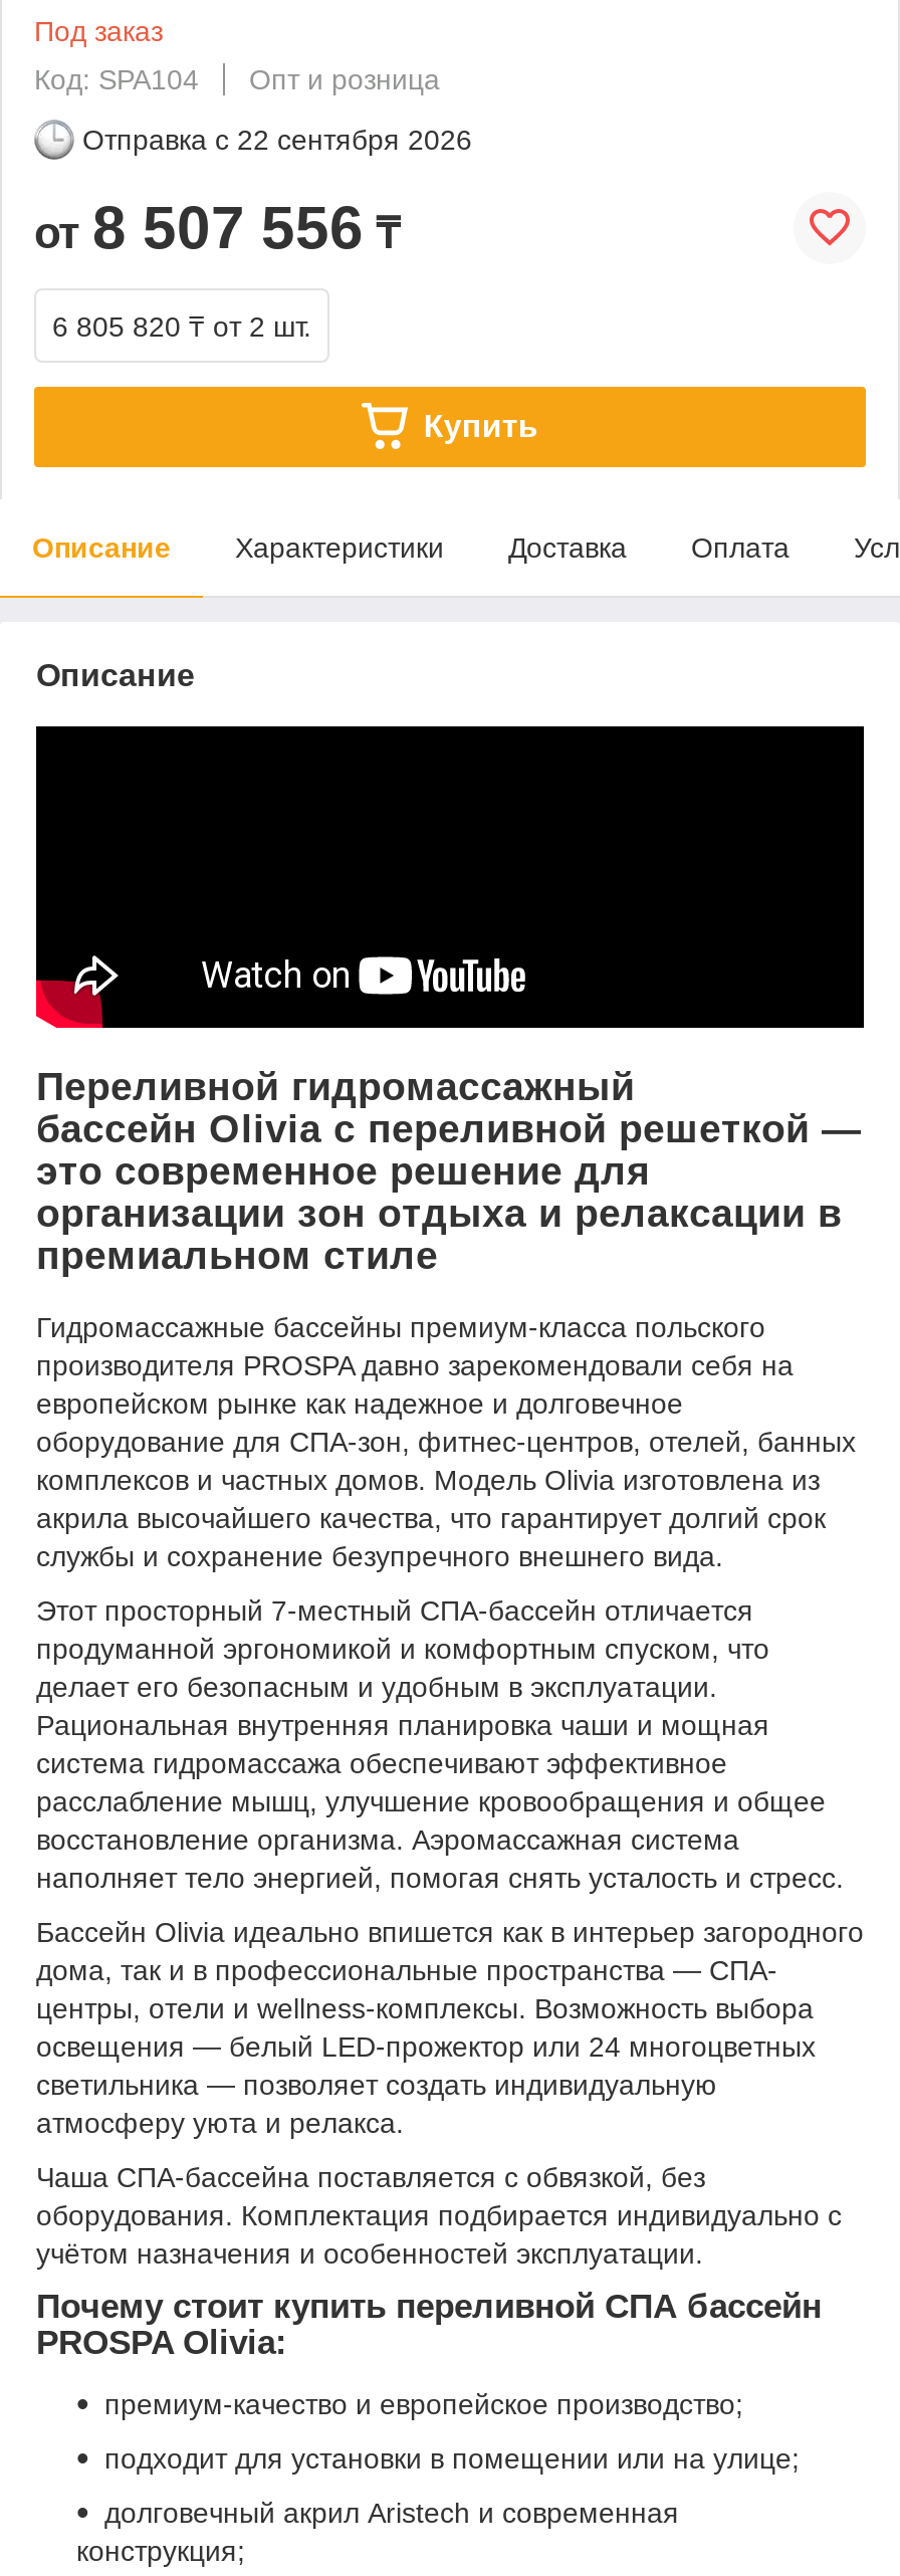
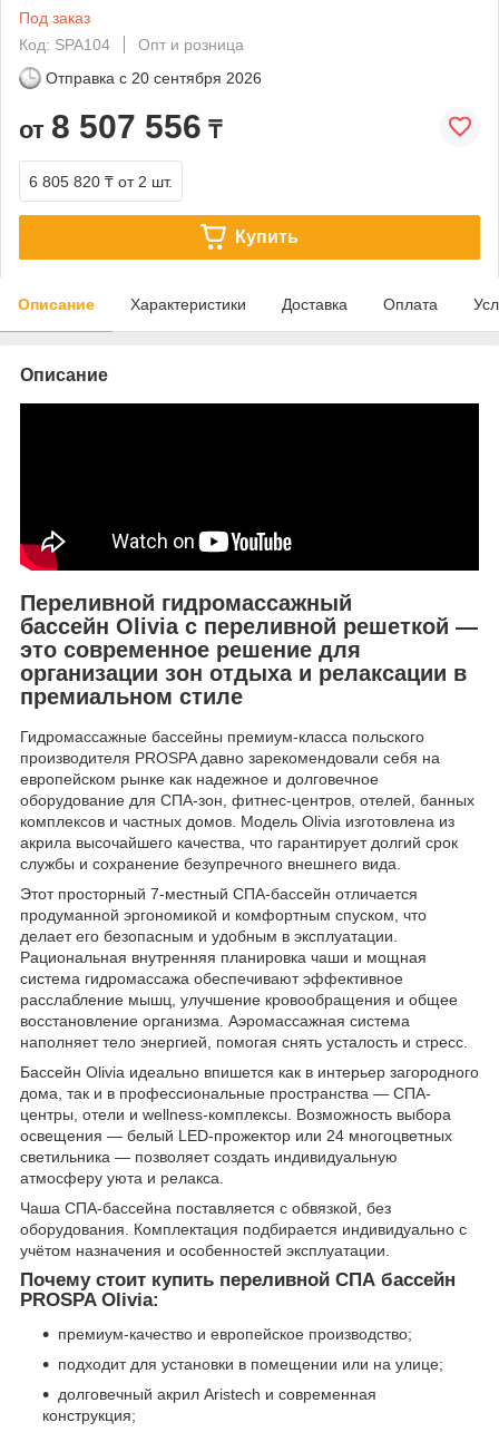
[82,123,472,155] Отправка с 22 сентября 2026 -> [46,69,262,87] Отправка с 20 сентября 2026

